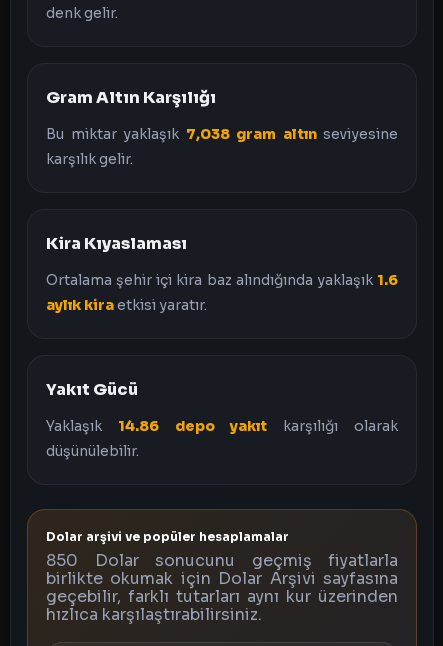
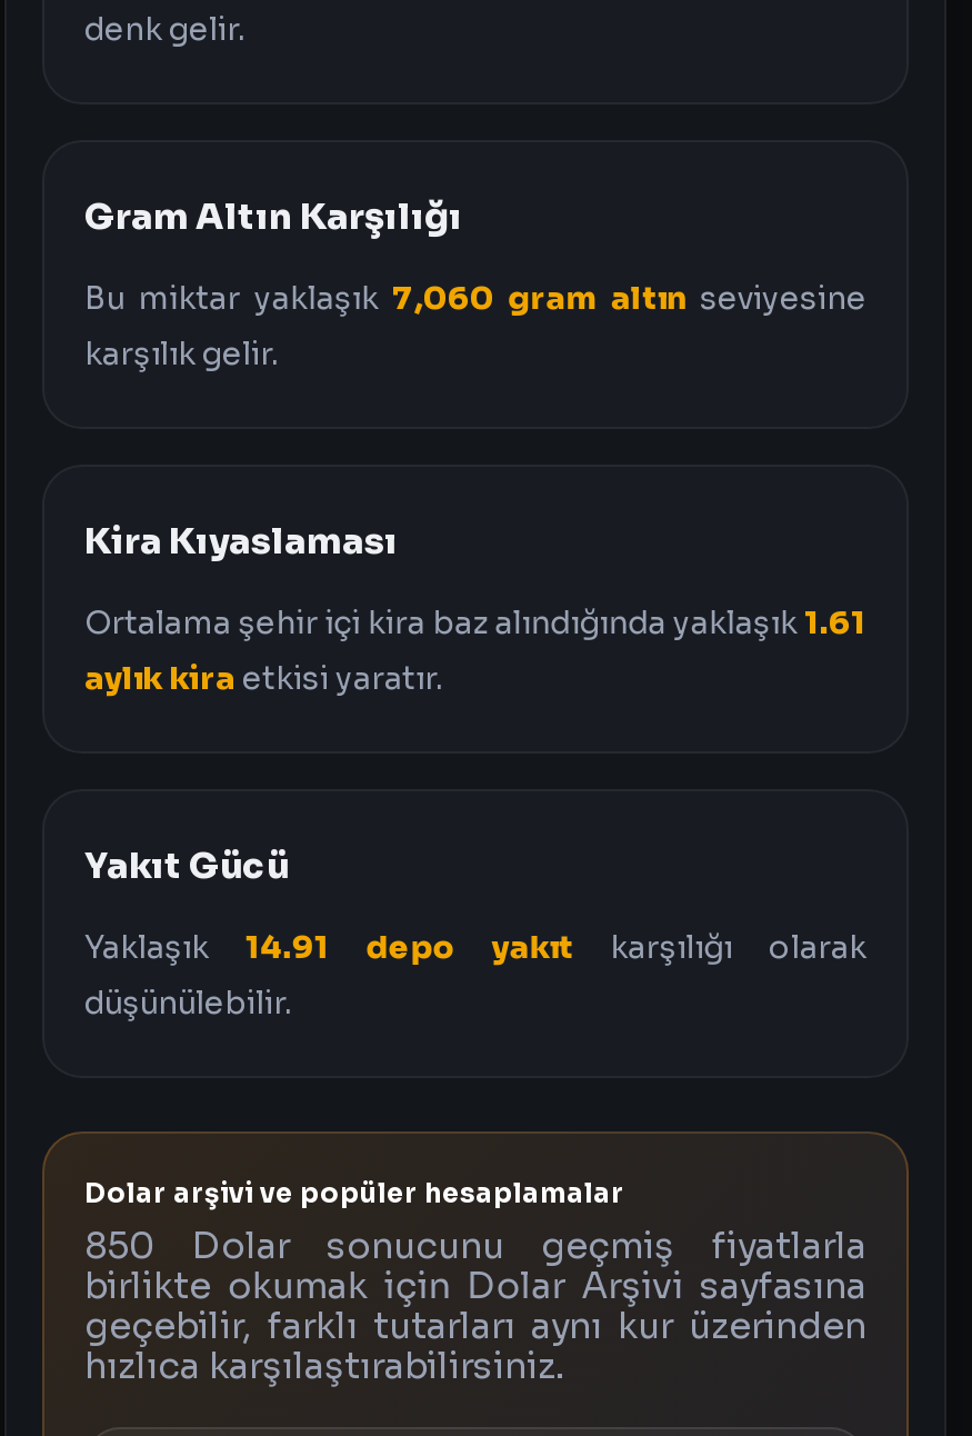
[46,125,398,143] Bu miktar yaklaşık 7,038 gram altın seviyesine -> [84,278,866,318] Bu miktar yaklaşık 7,060 gram altın seviyesine
[46,271,398,289] Ortalama şehir içi kira baz alındığında yaklaşık 1.6 -> [84,602,866,642] Ortalama şehir içi kira baz alındığında yaklaşık 1.61
[46,417,398,435] Yaklaşık 14.86 depo yakıt karşılığı olarak -> [84,927,866,967] Yaklaşık 14.91 depo yakıt karşılığı olarak

